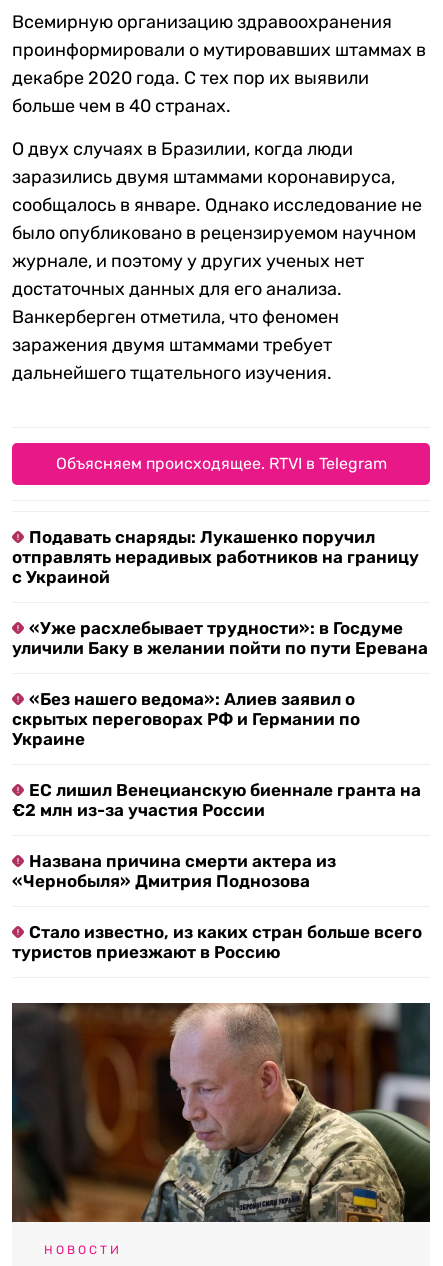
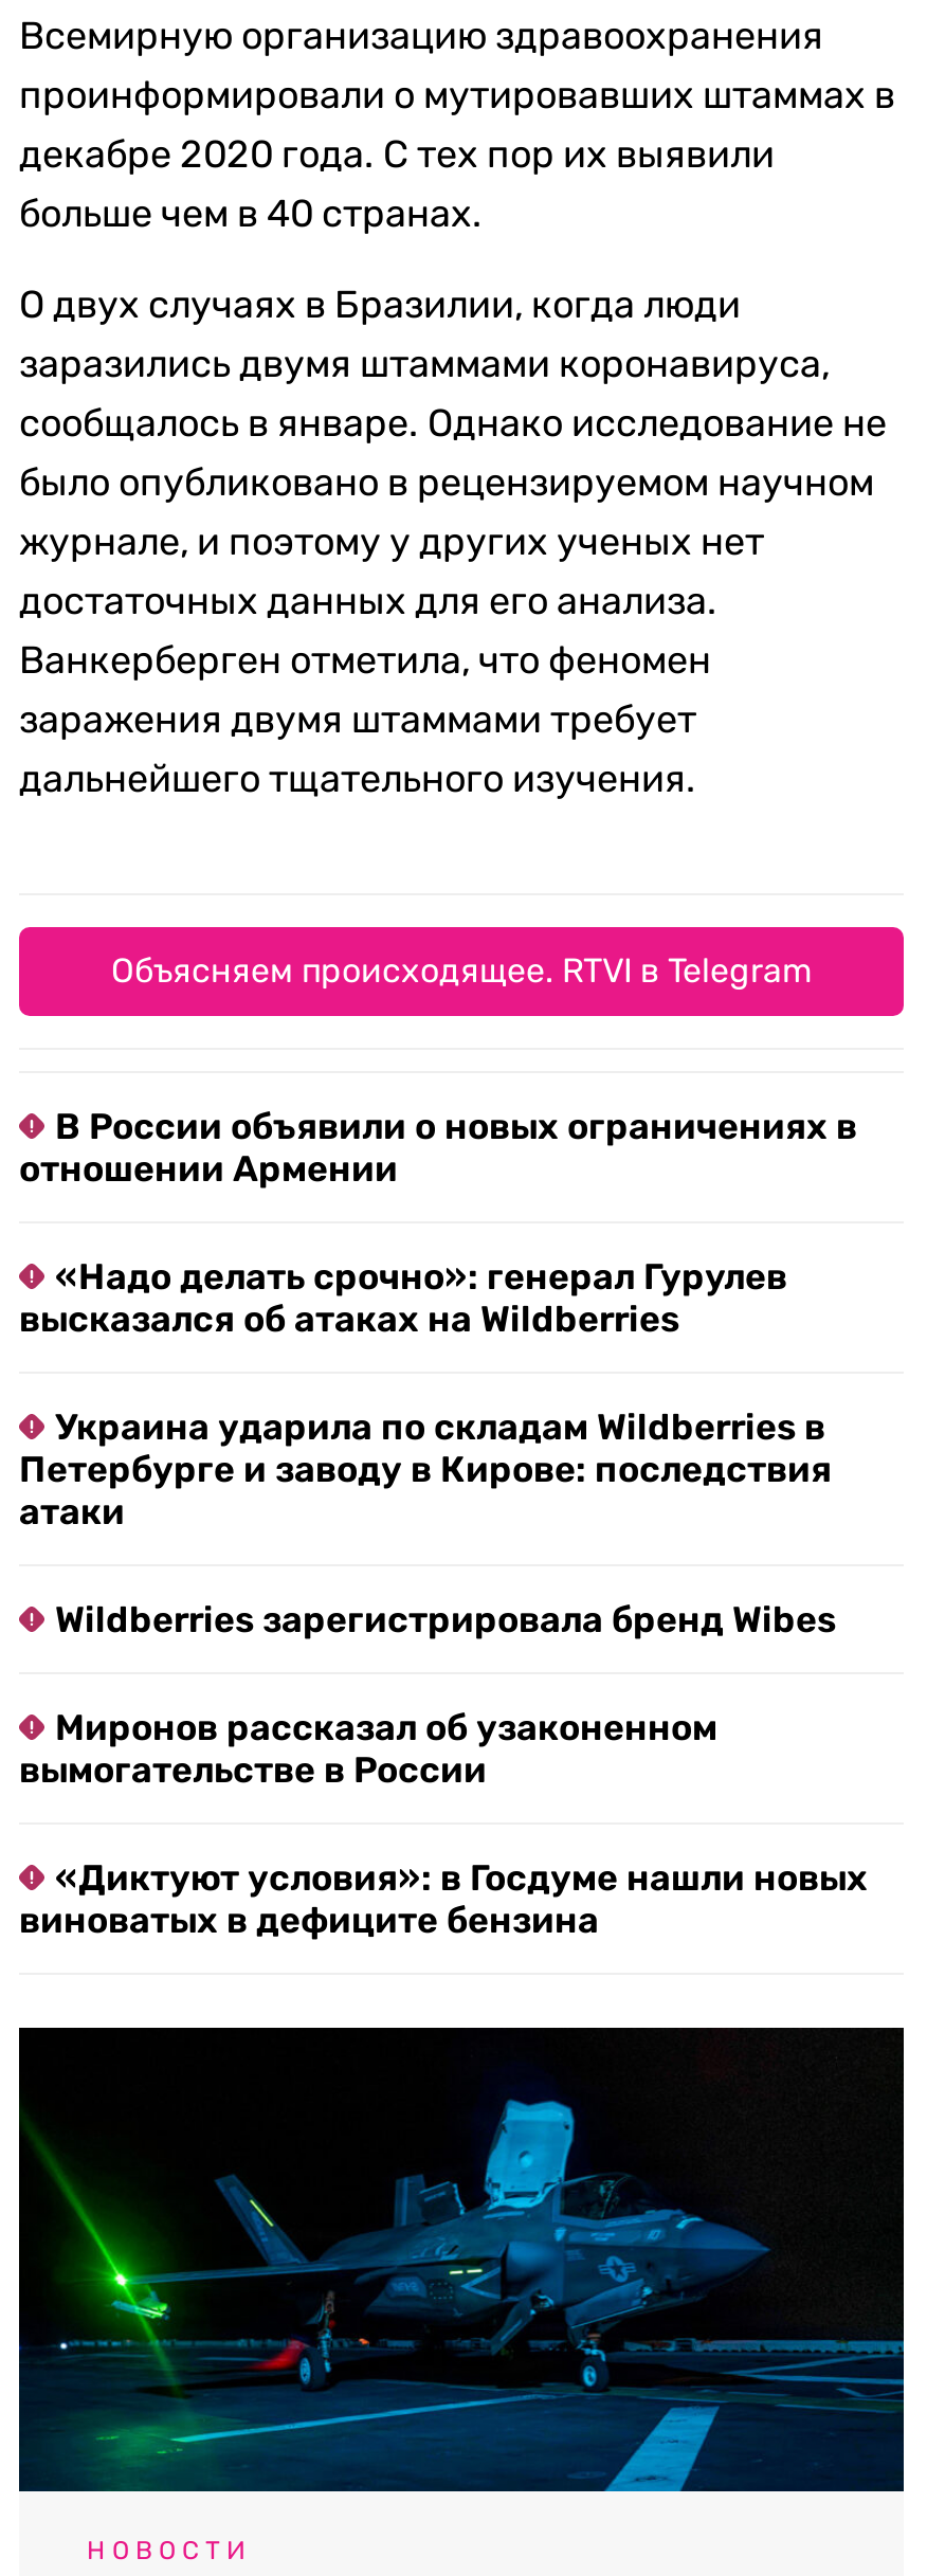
[12,527,419,587] Подавать снаряды: Лукашенко поручил | отправлять нерадивых работников на границу | с Украиной -> [19,1105,857,1190] В России объявили о новых ограничениях в | отношении Армении
[12,618,428,658] «Уже расхлебывает трудности»: в Госдуме | уличили Баку в желании пойти по пути Еревана -> [19,1255,787,1340] «Надо делать срочно»: генерал Гурулев | высказался об атаках на Wildberries
[12,689,360,749] «Без нашего ведома»: Алиев заявил о | скрытых переговорах РФ и Германии по | Украине -> [19,1406,832,1533] Украина ударила по складам Wildberries в | Петербурге и заводу в Кирове: последствия | атаки
[12,780,421,820] ЕС лишил Венецианскую биеннале гранта на | €2 млн из-за участия России -> [55,1598,836,1641] Wildberries зарегистрировала бренд Wibes
[12,851,336,891] Названа причина смерти актера из | «Чернобыля» Дмитрия Поднозова -> [19,1706,717,1791] Миронов рассказал об узаконенном | вымогательстве в России
[12,922,422,962] Стало известно, из каких стран больше всего | туристов приезжают в Россию -> [19,1857,868,1941] «Диктуют условия»: в Госдуме нашли новых | виноватых в дефиците бензина
[12,1002,431,1223] [image] -> [19,2028,906,2493] [image]

